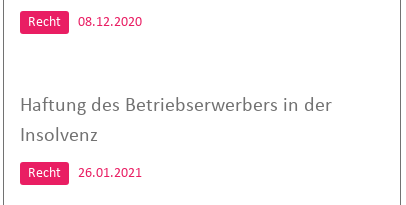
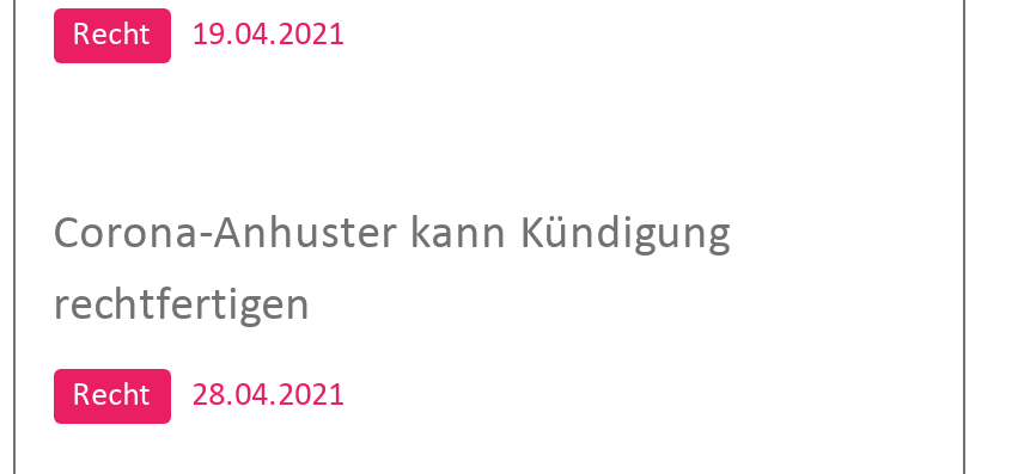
[28,14,142,29] Recht 08.12.2020 -> [72,17,345,53] Recht 19.04.2021
[20,95,332,115] Haftung des Betriebserwerbers in der -> [53,210,730,258] Corona-Anhuster kann Kündigung
[20,125,98,145] Insolvenz -> [53,282,311,330] rechtfertigen
[28,165,142,180] Recht 26.01.2021 -> [72,377,345,413] Recht 28.04.2021

